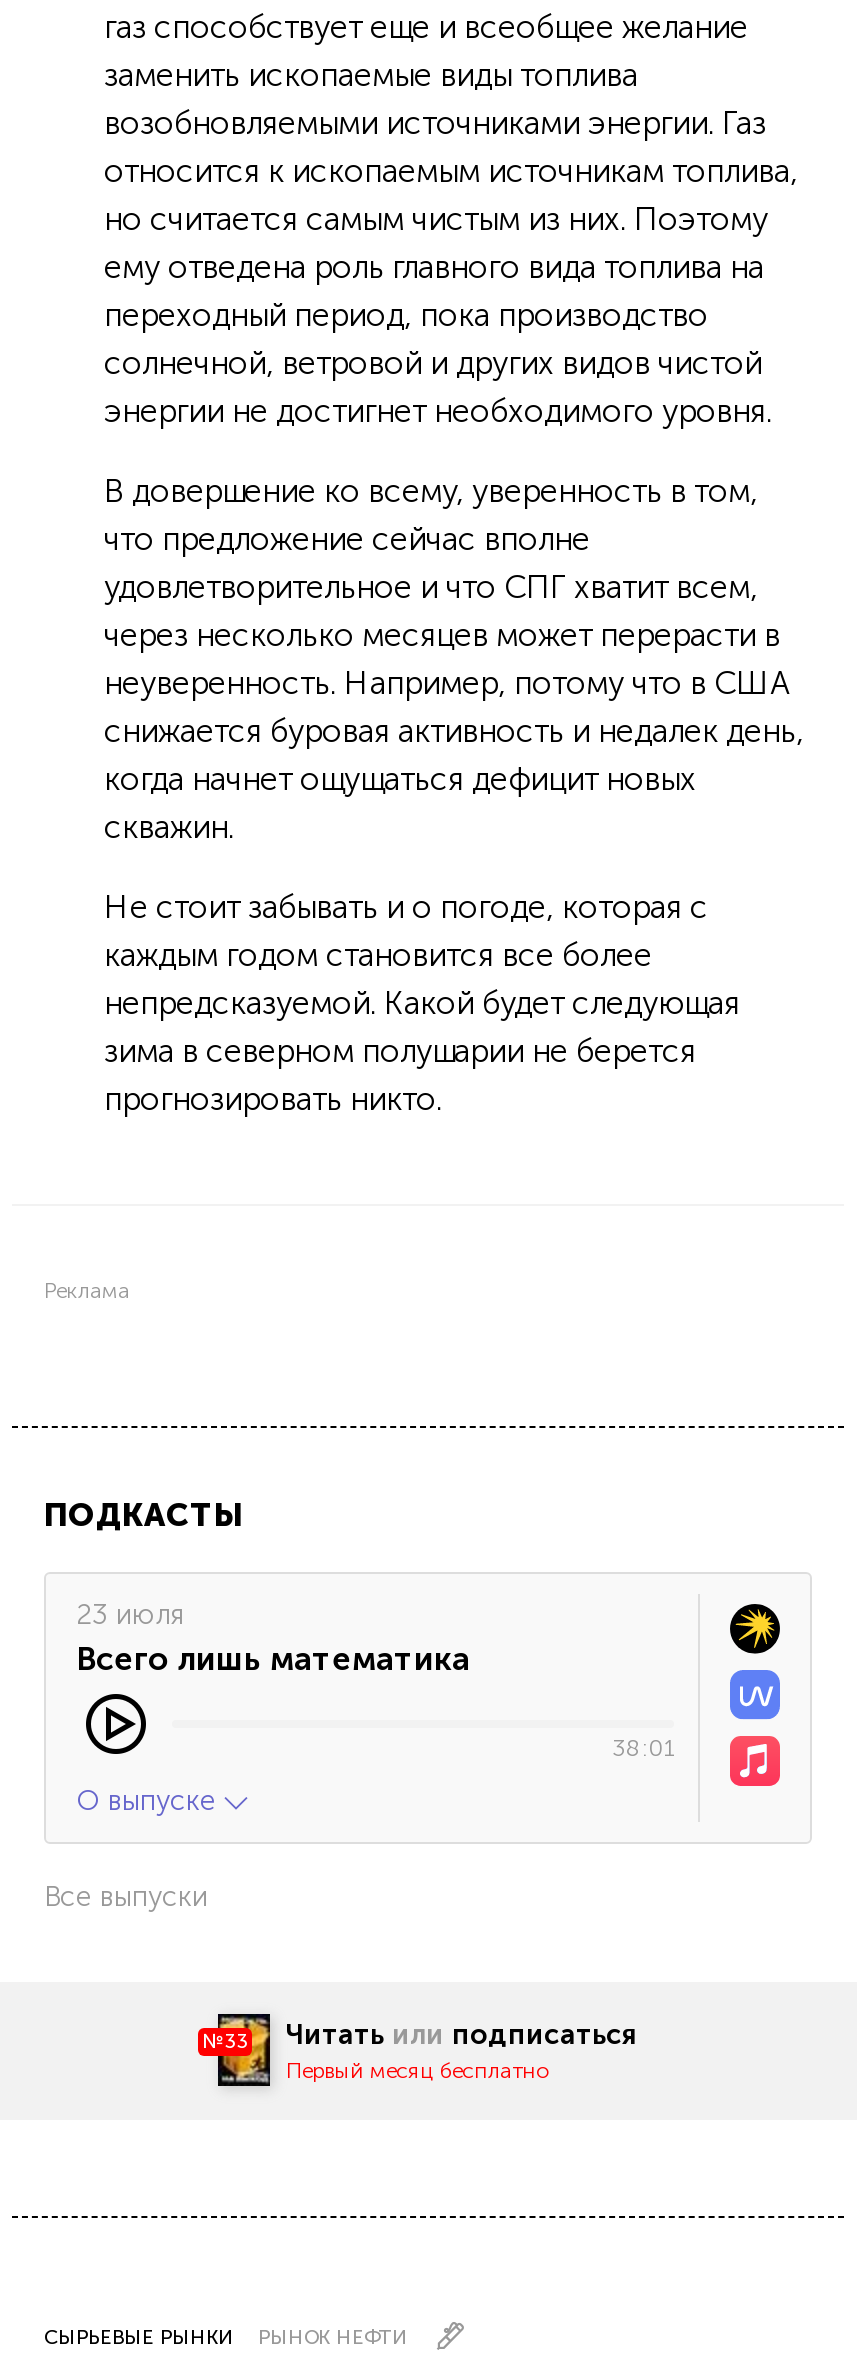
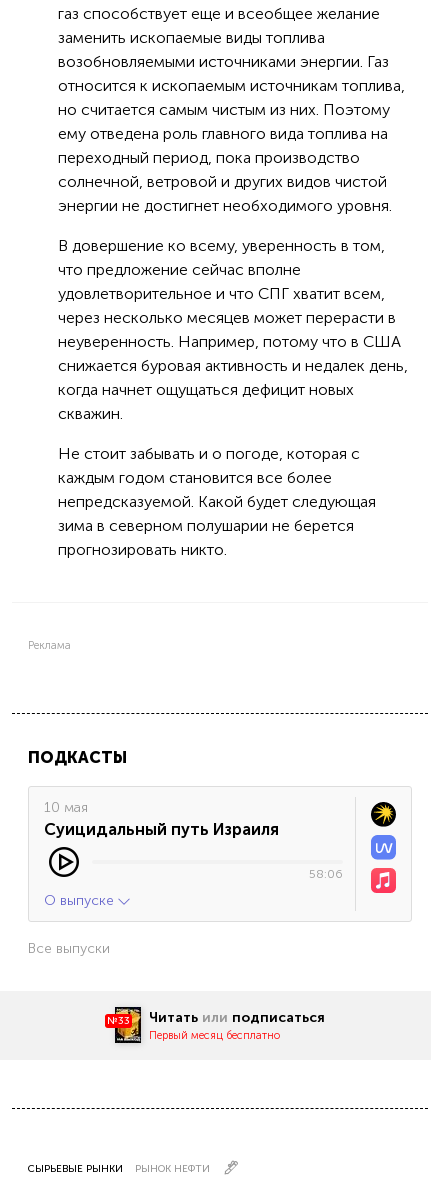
[76,1597,470,1677] 23 июля | Всего лишь математика -> [44,799,279,839] 10 мая | Суицидальный путь Израиля
[612,1733,674,1761] 38:01 -> [309,867,343,881] 58:06

